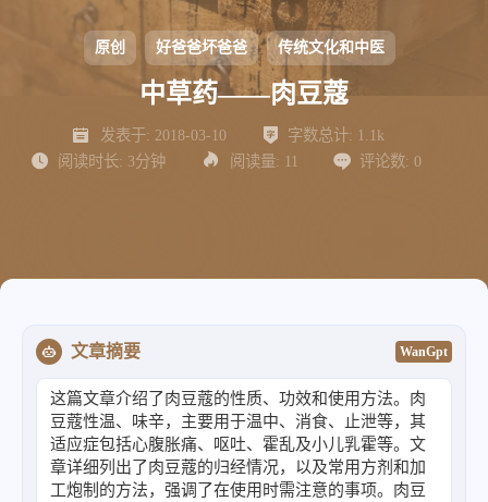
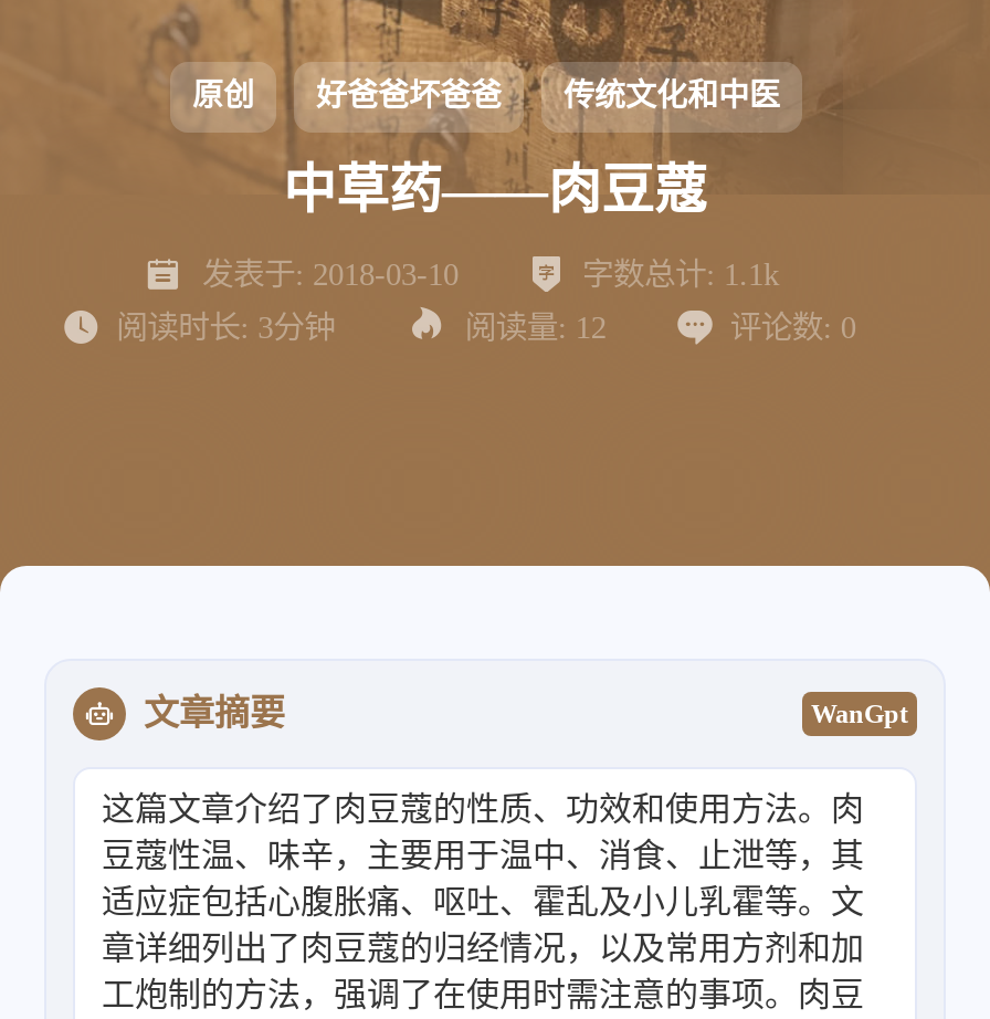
[230,152,298,169] 阅读量: 11 -> [465,308,606,344] 阅读量: 12

